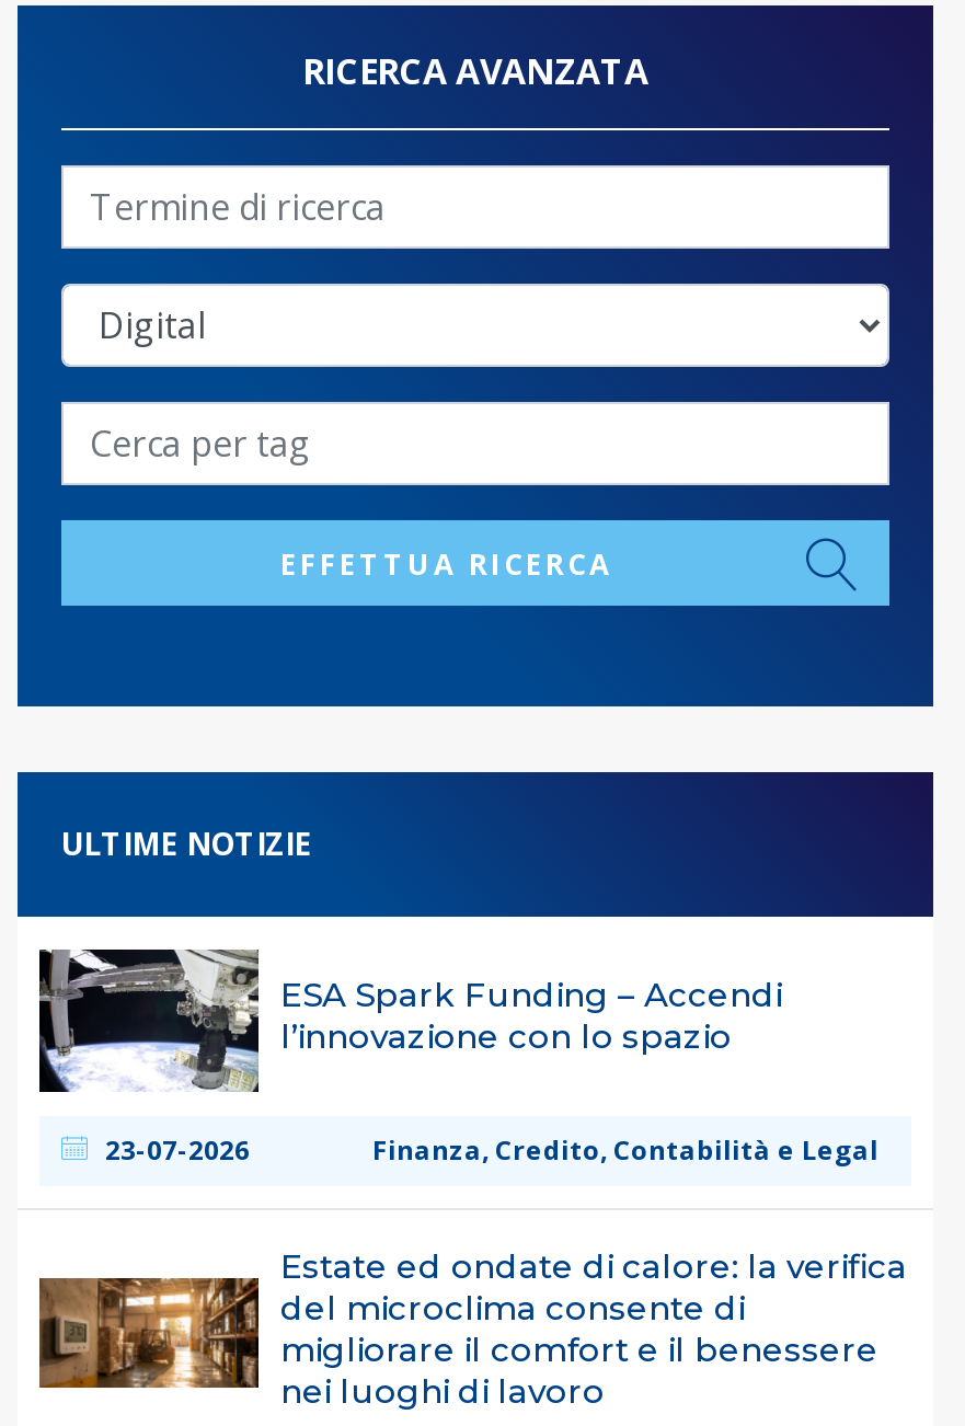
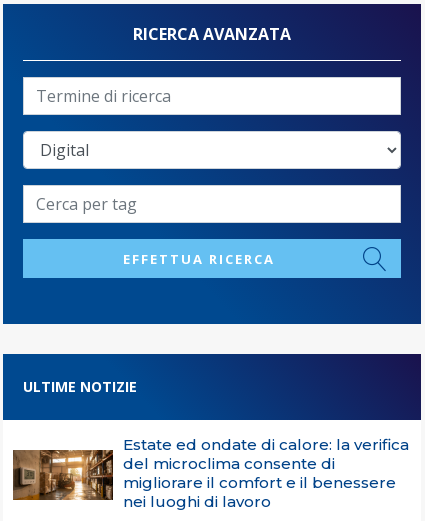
[37,947,878,1168] [image] | ESA Spark Funding – Accendi | l’innovazione con lo spazio | 23-07-2026 | Finanza, Credito, Contabilità e Legal -> none

